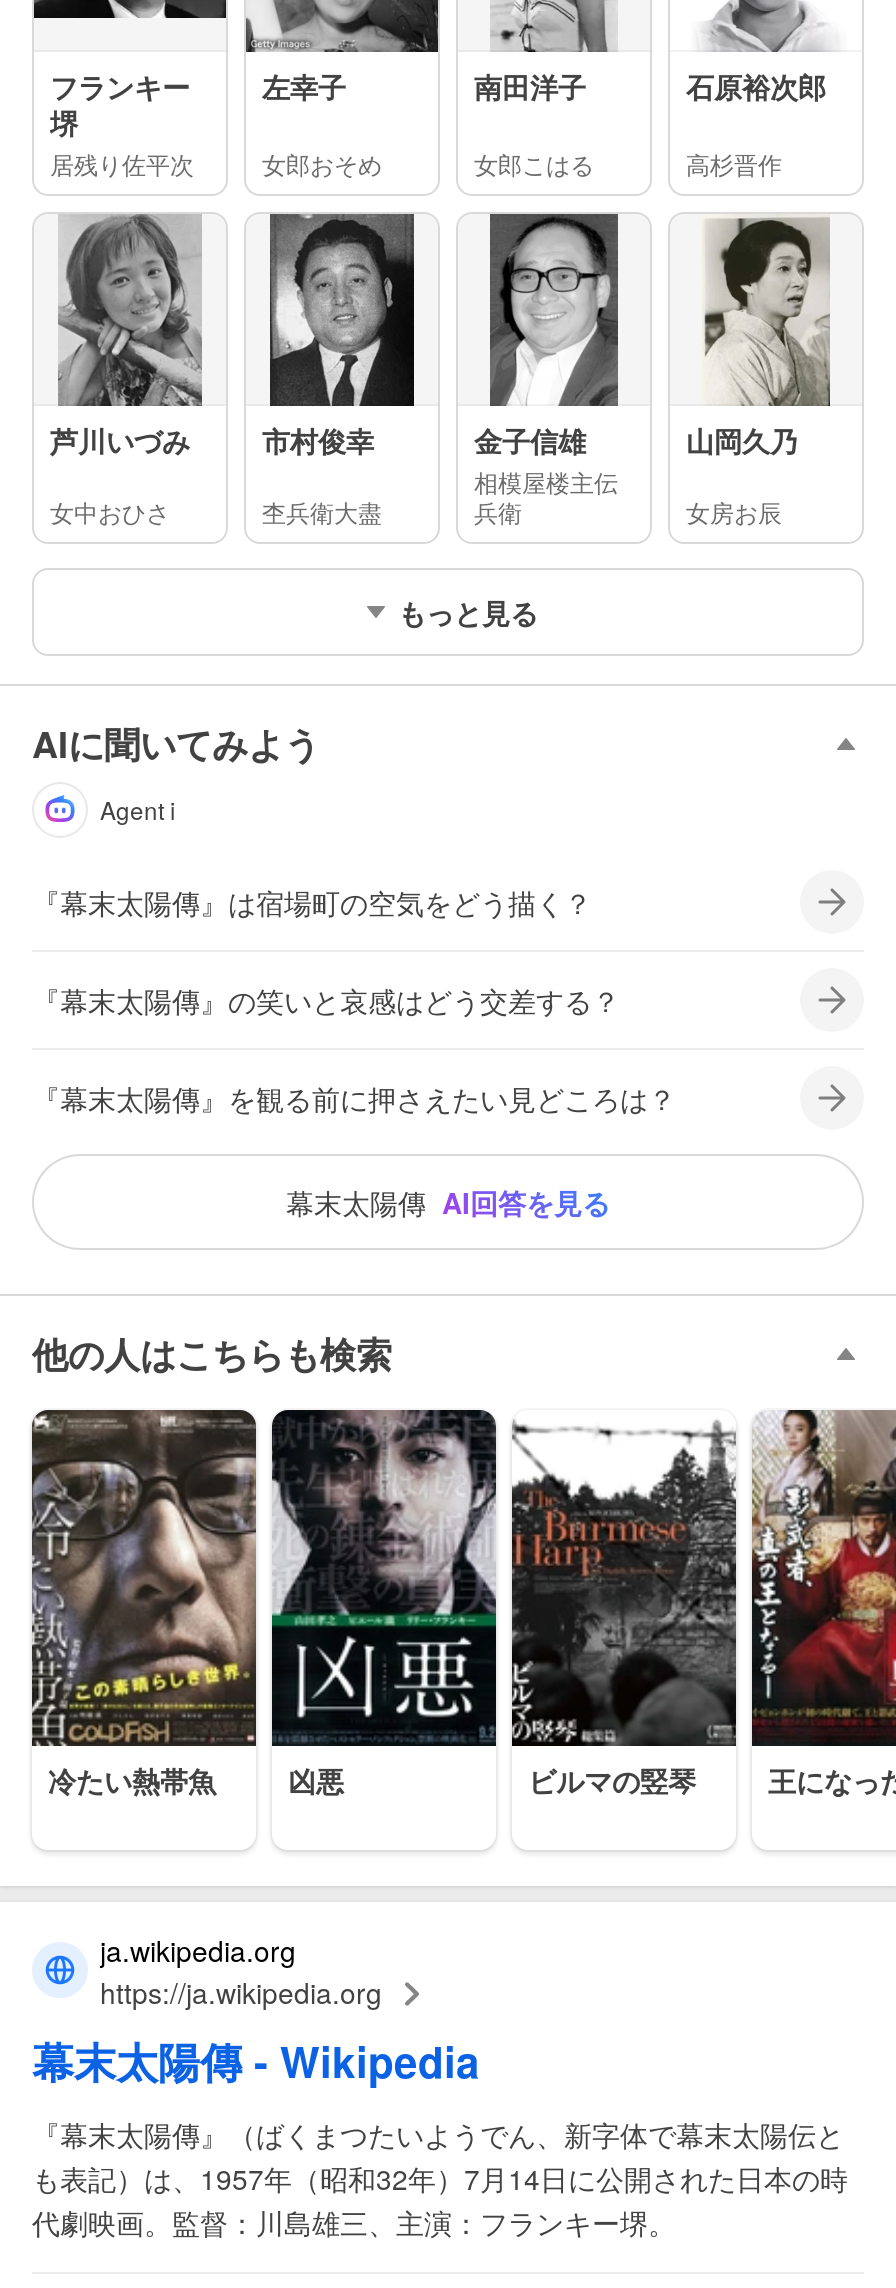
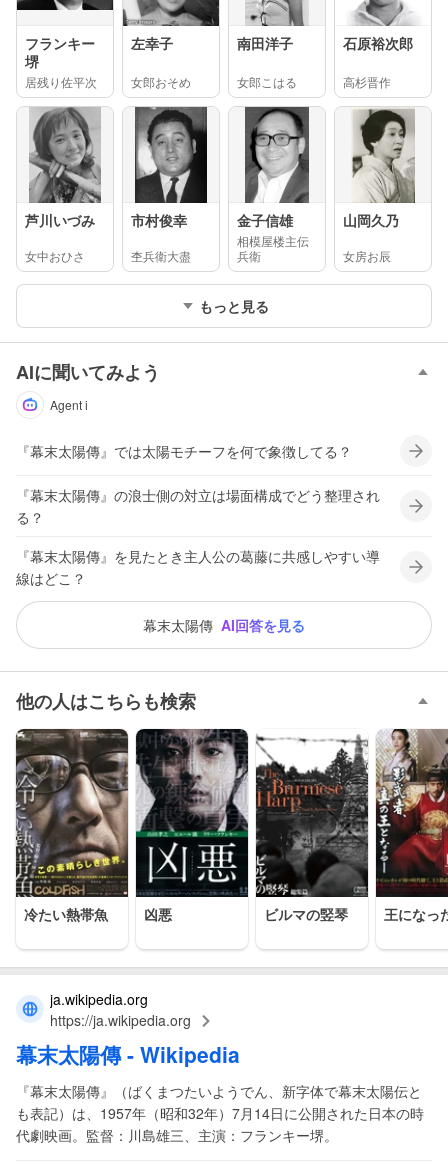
[32,882,592,922] 『幕末太陽傳』は宿場町の空気をどう描く？ -> [16,441,352,461] 『幕末太陽傳』では太陽モチーフを何で象徴してる？
[32,980,620,1020] 『幕末太陽傳』の笑いと哀感はどう交差する？ -> [16,485,380,527] 『幕末太陽傳』の浪士側の対立は場面構成でどう整理され | る？
[32,1078,676,1118] 『幕末太陽傳』を観る前に押さえたい見どころは？ -> [16,546,380,588] 『幕末太陽傳』を見たとき主人公の葛藤に共感しやすい導 | 線はどこ？

